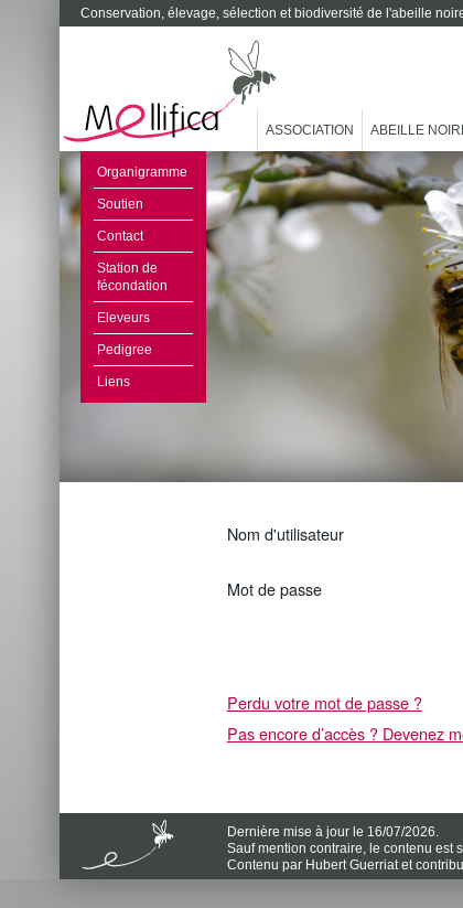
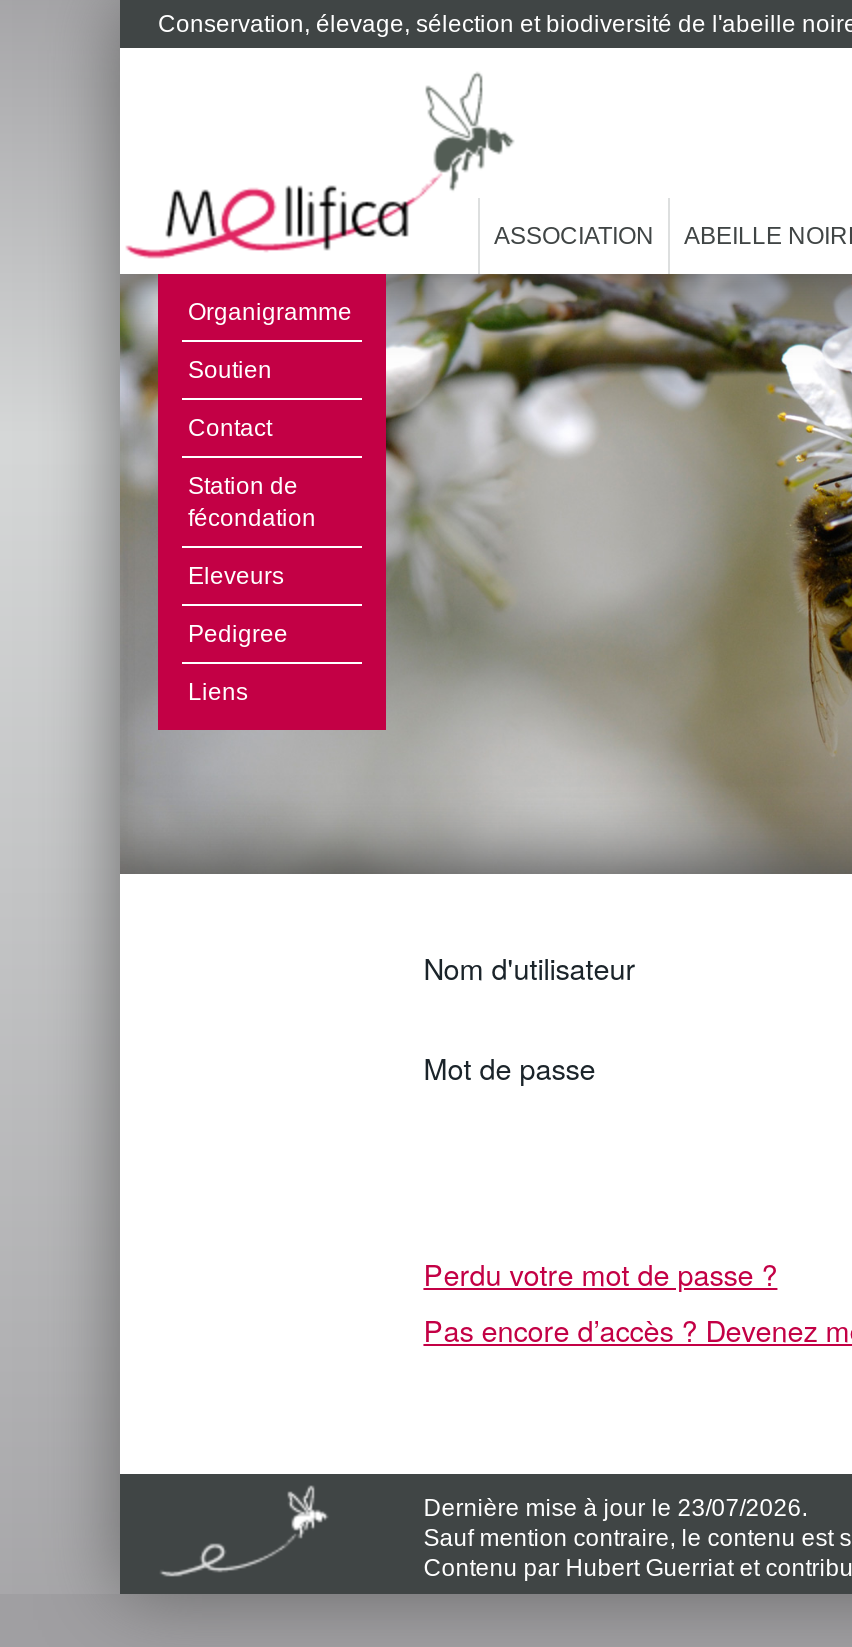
[227,825,438,840] Dernière mise à jour le 16/07/2026. -> [423,1495,807,1523] Dernière mise à jour le 23/07/2026.

